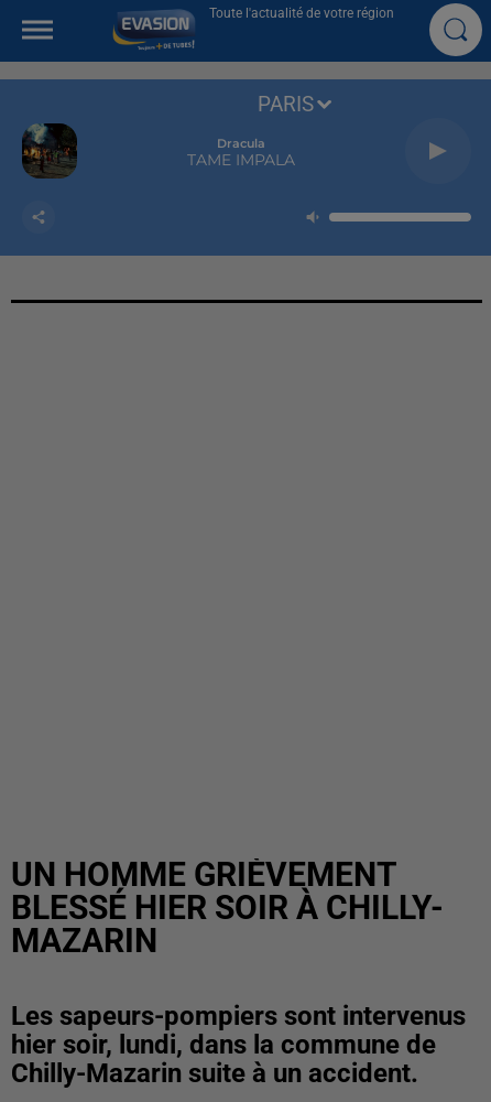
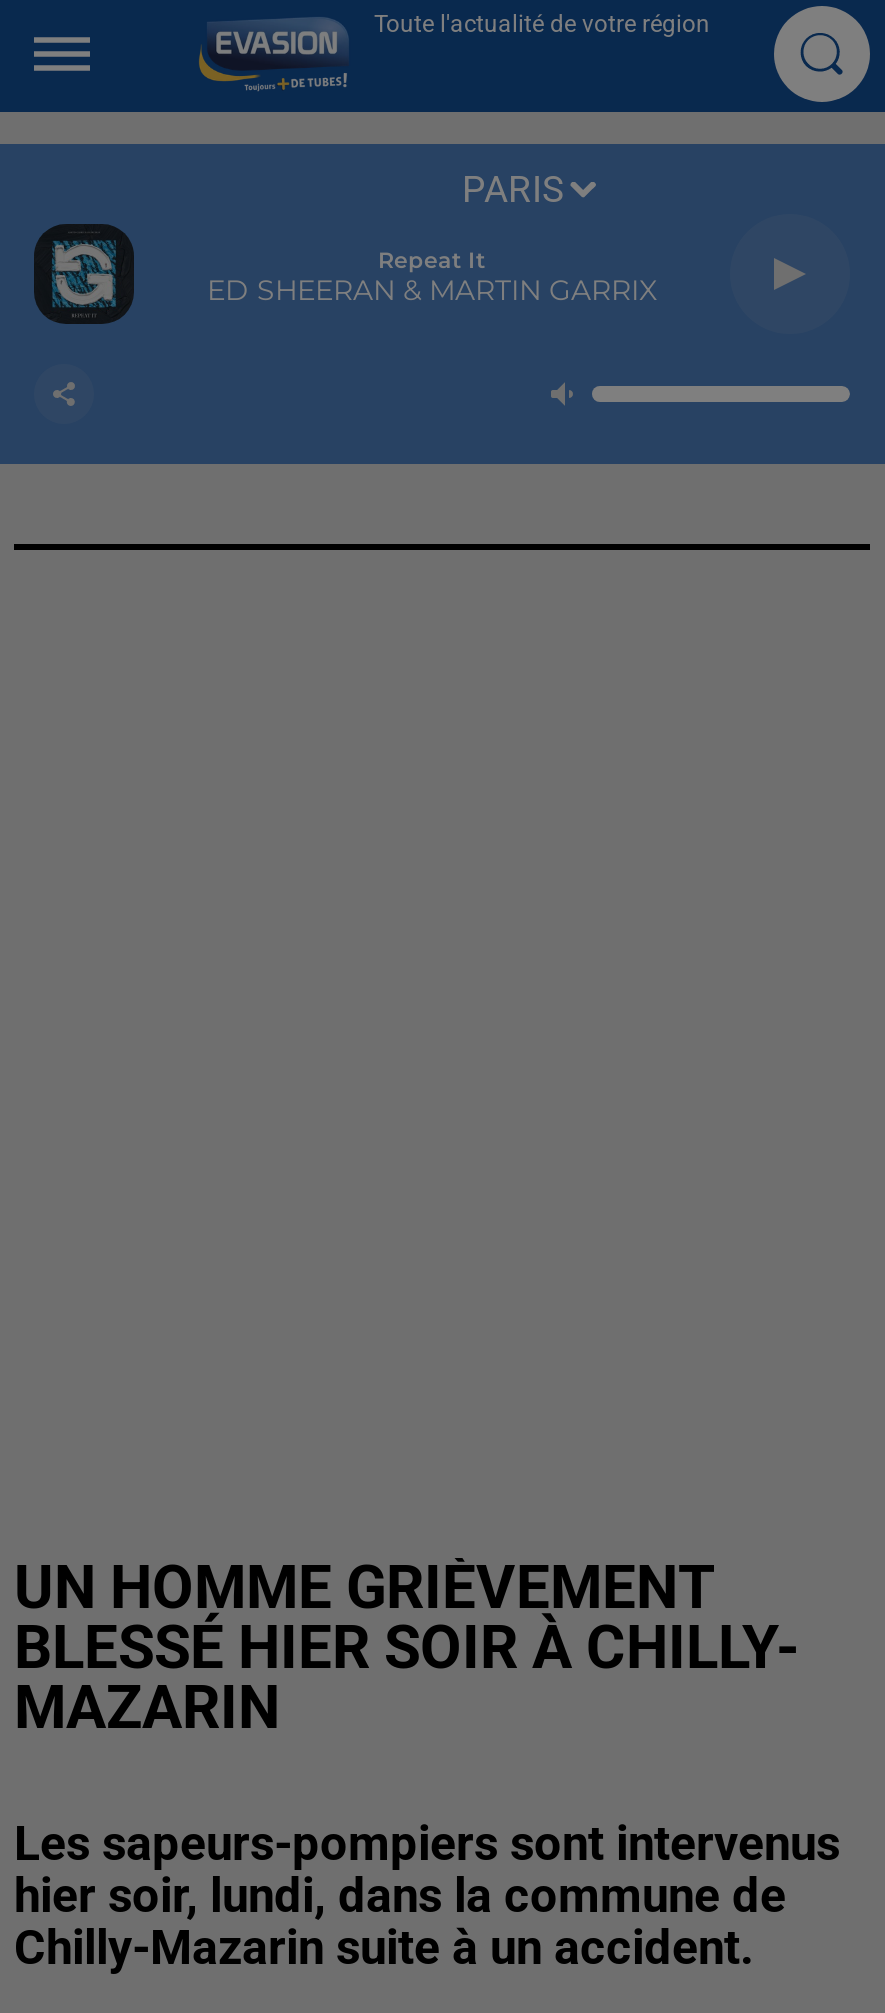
[23,123,76,179] [image] -> [34,222,134,324] [image]
[187,136,295,170] Dracula | TAME IMPALA -> [207,246,657,308] Repeat It | ED SHEERAN & MARTIN GARRIX

